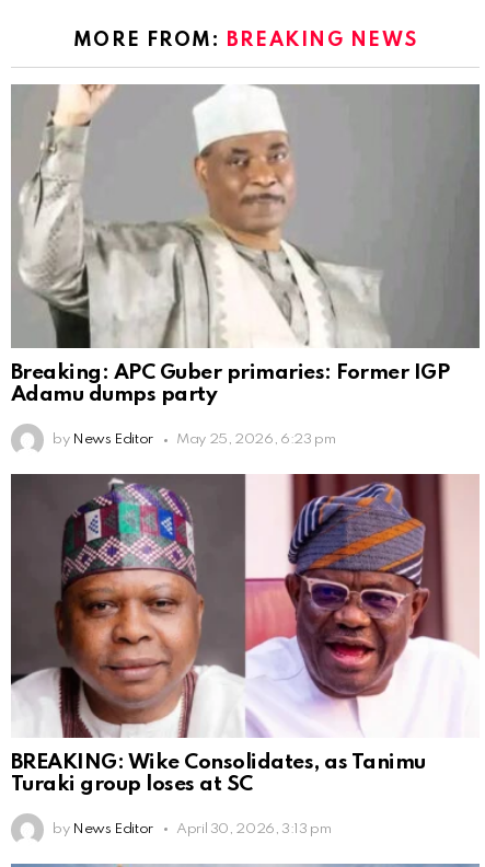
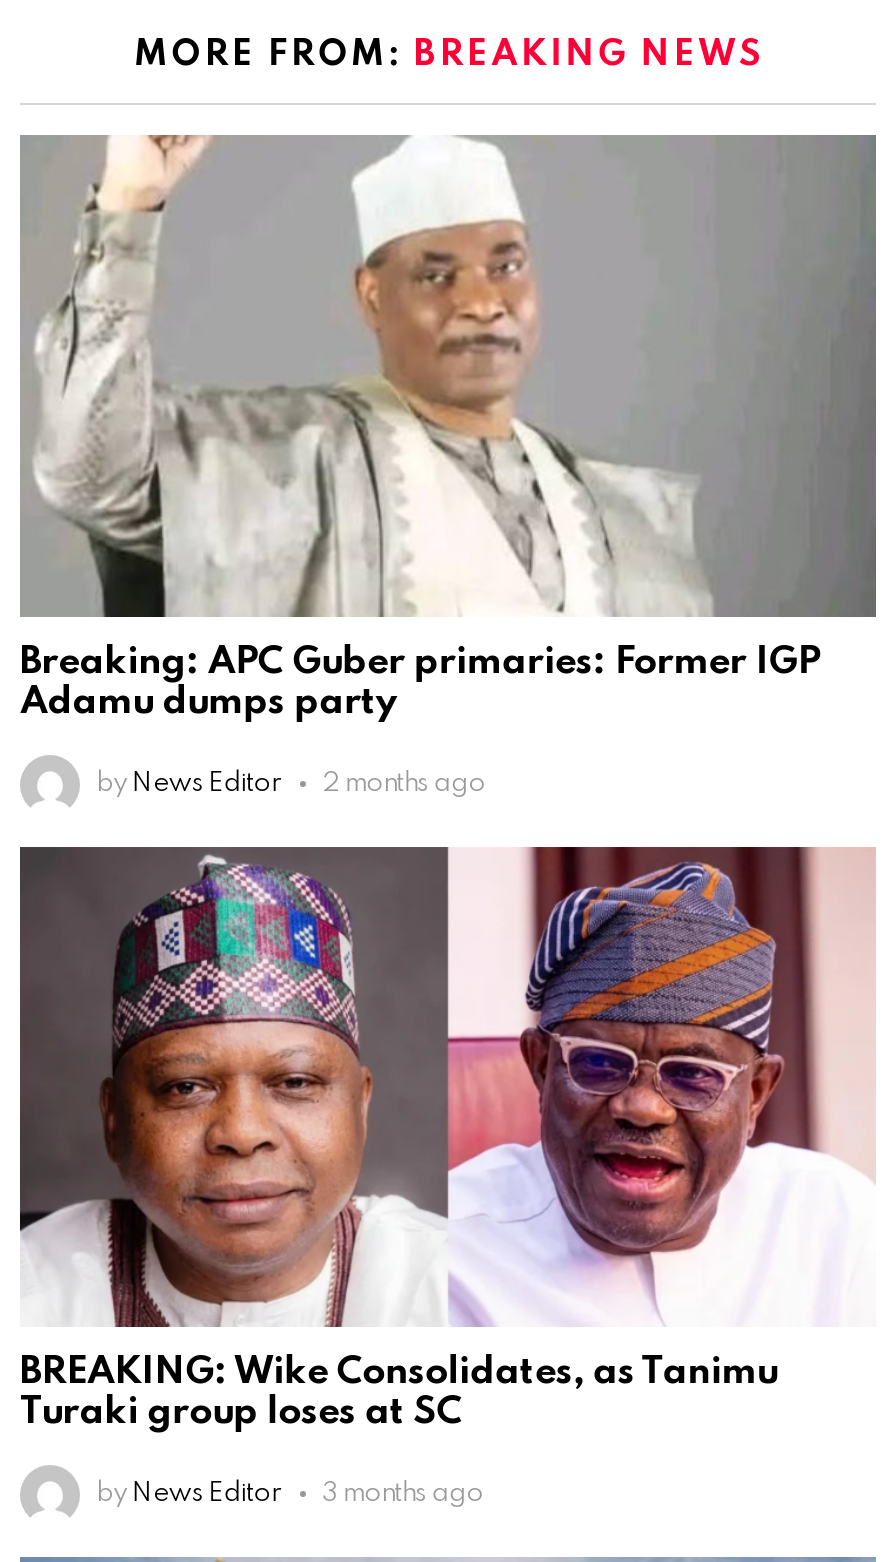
[53,433,335,447] by News Editor May 25, 2026, 6:23 pm -> [96,770,485,796] by News Editor 2 months ago
[53,822,331,836] by News Editor April 30, 2026, 3:13 pm -> [96,1480,483,1506] by News Editor 3 months ago

